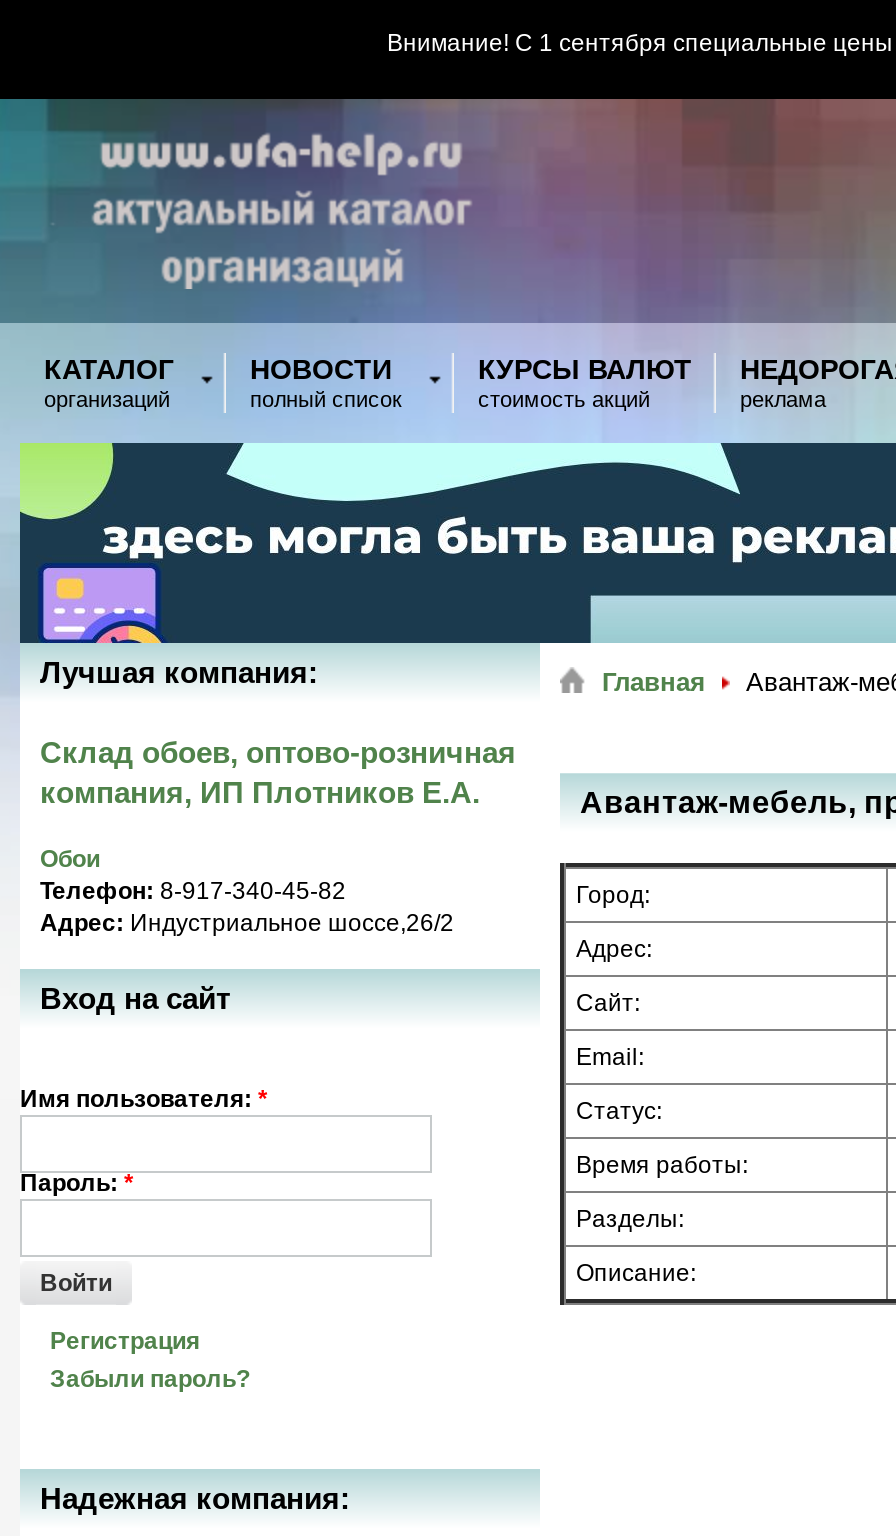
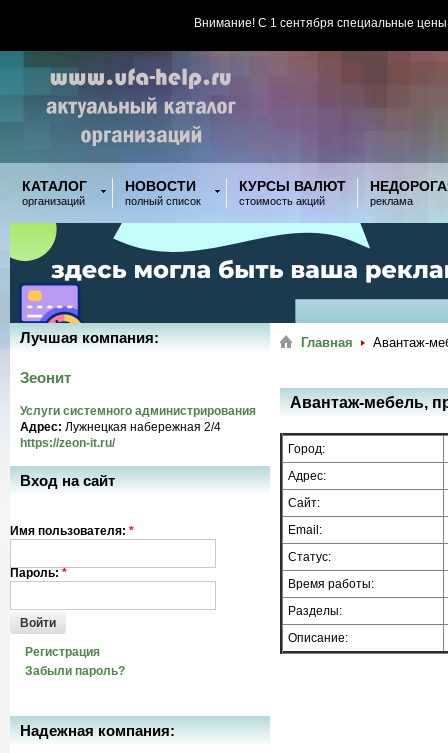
[40,735,516,809] Склад обоев, оптово-розничная | компания, ИП Плотников Е.А. -> [20,369,71,386] Зеонит
[40,845,454,937] Обои | Телефон: 8-917-340-45-82 | Адрес: Индустриальное шоссе,26/2 -> [20,404,256,450] Услуги системного администрирования | Адрес: Лужнецкая набережная 2/4 | https://zeon-it.ru/

